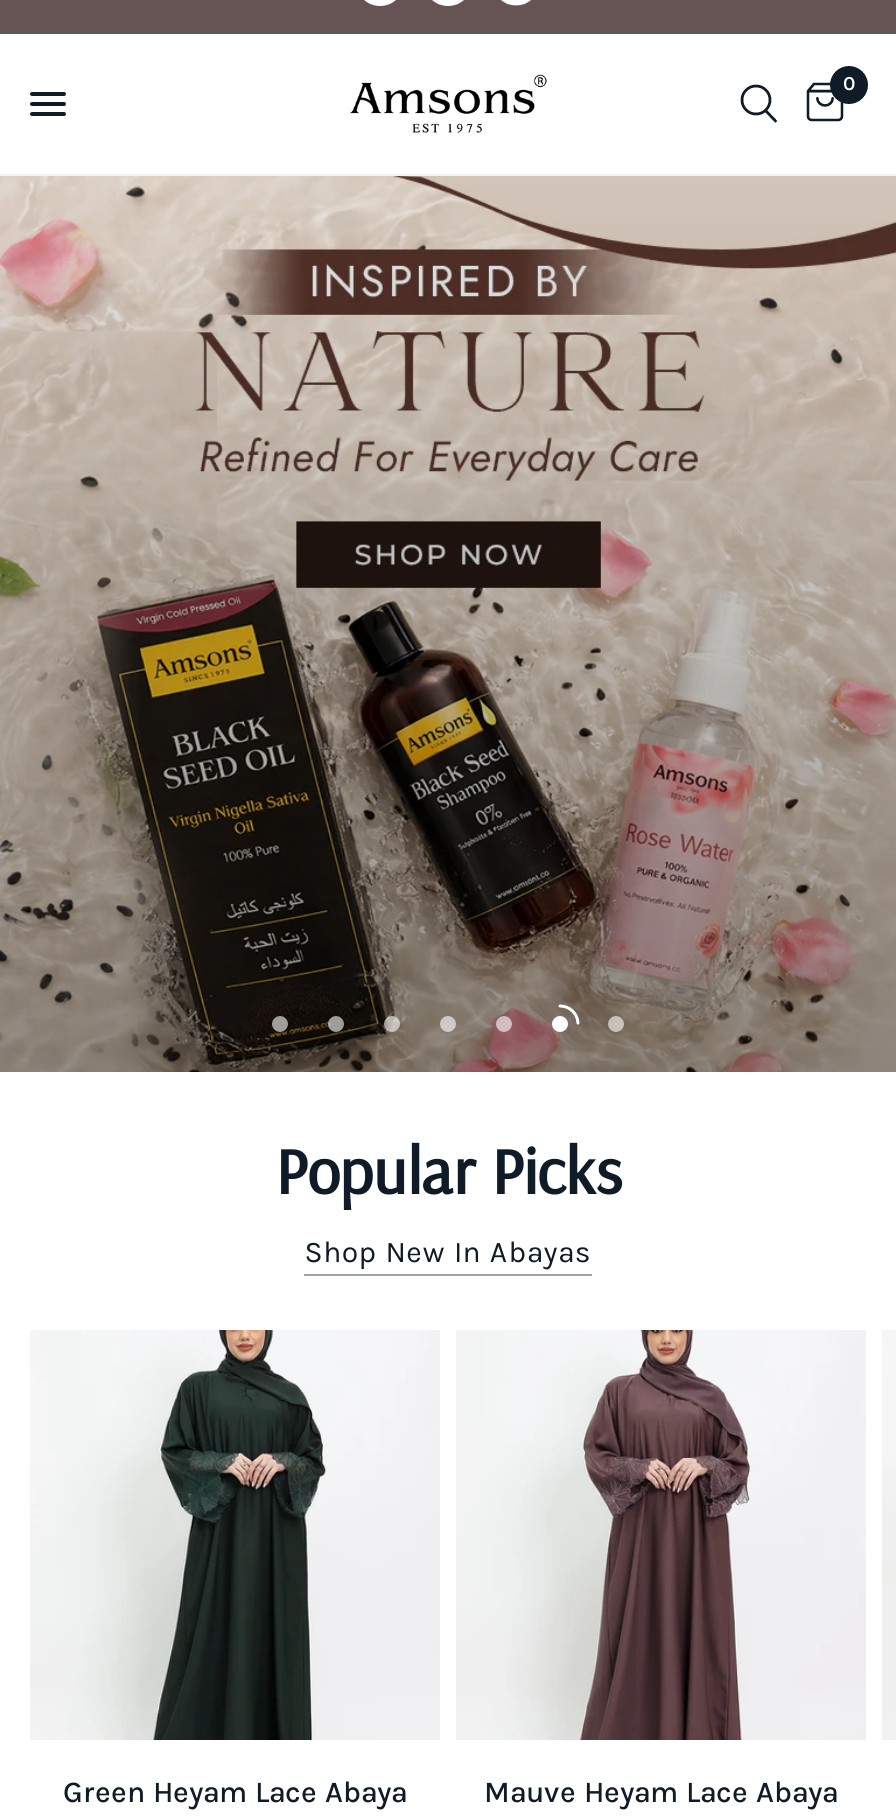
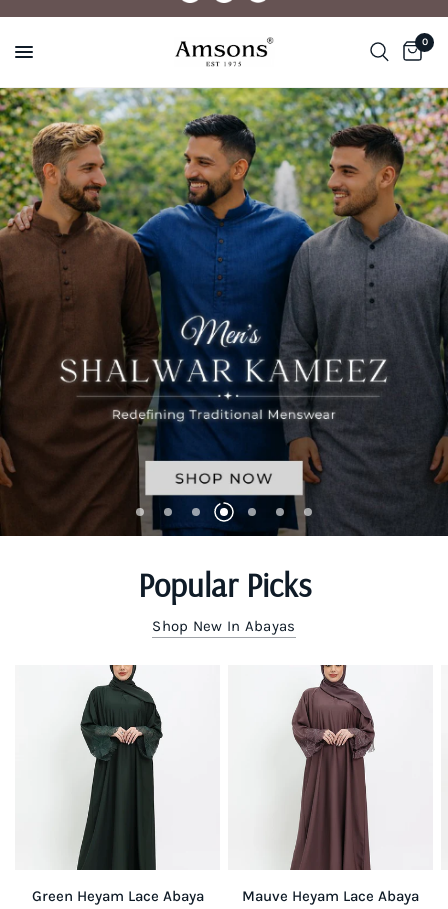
[6,176,890,1074] [image] -> [3,87,445,537] [image]

